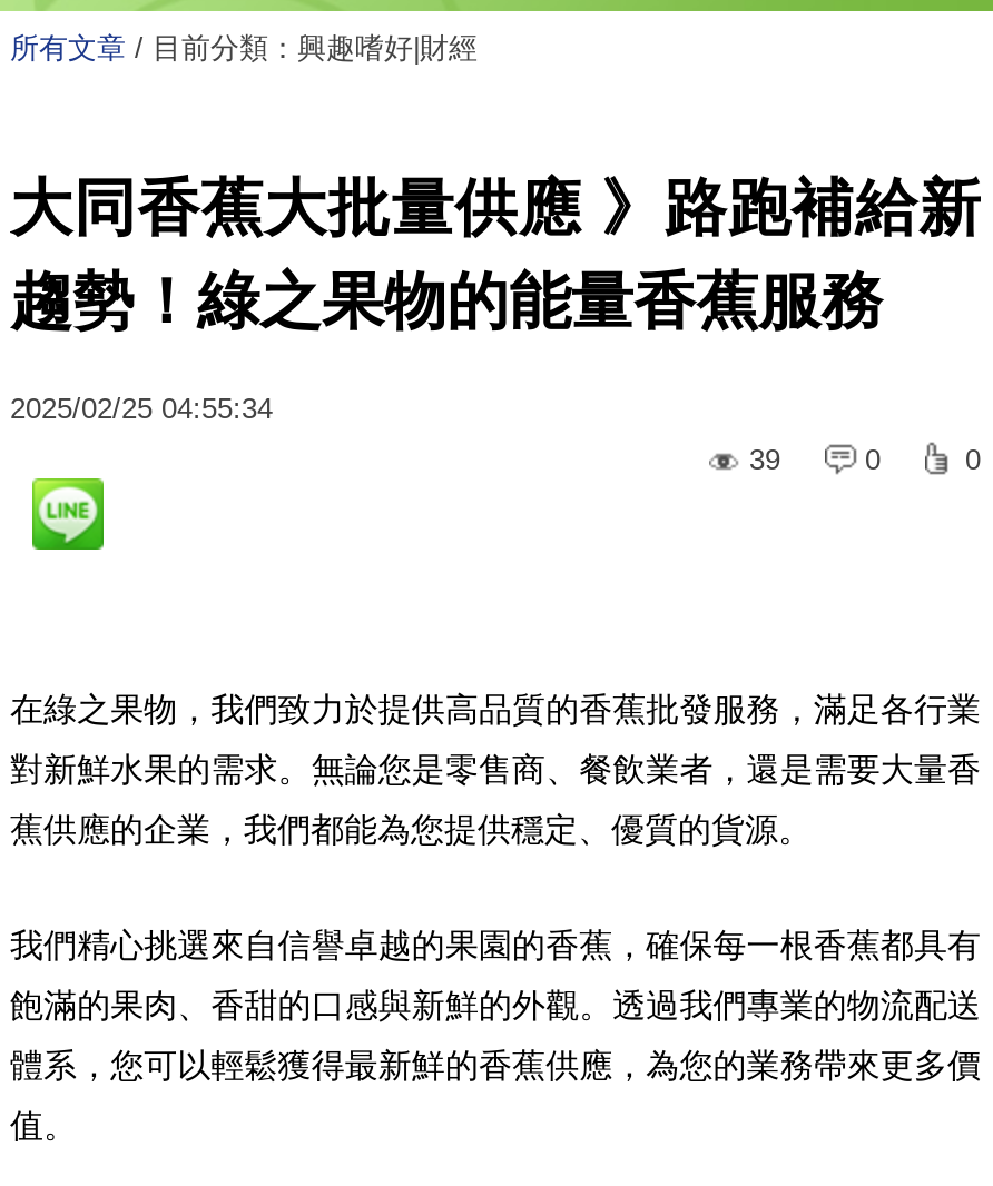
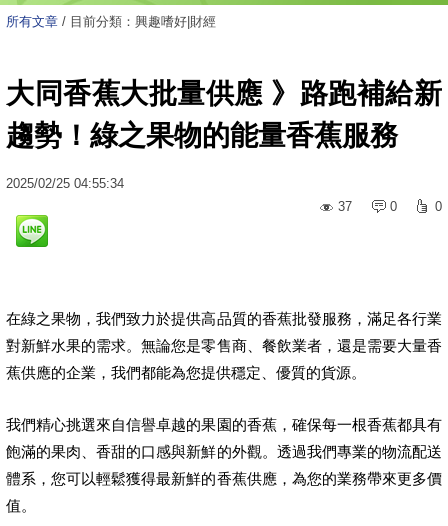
[749,443,780,476] 39 -> [338,199,352,214] 37

